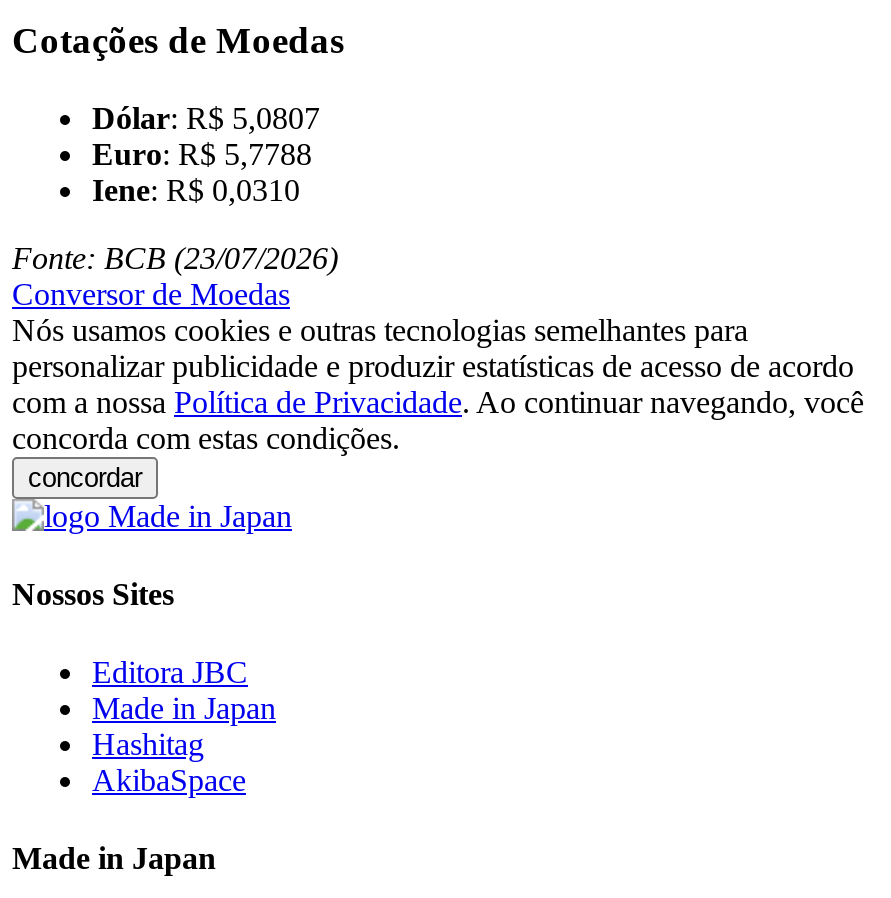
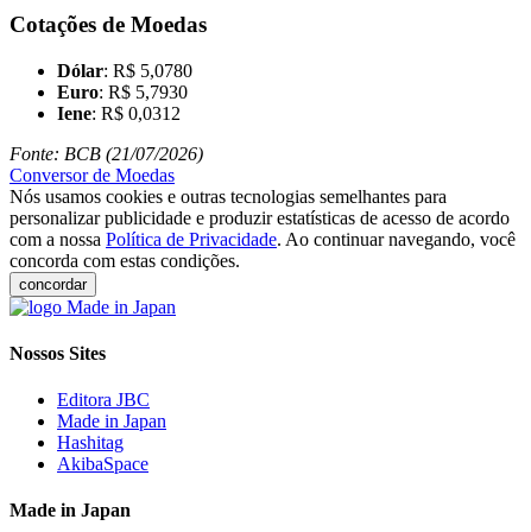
[92,100,320,134] Dólar: R$ 5,0807 -> [57,60,192,80] Dólar: R$ 5,0780
[92,136,312,170] Euro: R$ 5,7788 -> [57,81,188,102] Euro: R$ 5,7930
[92,172,300,206] Iene: R$ 0,0310 -> [57,103,181,123] Iene: R$ 0,0312
[12,240,338,274] Fonte: BCB (23/07/2026) -> [10,143,203,163] Fonte: BCB (21/07/2026)

